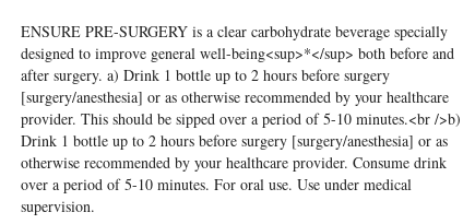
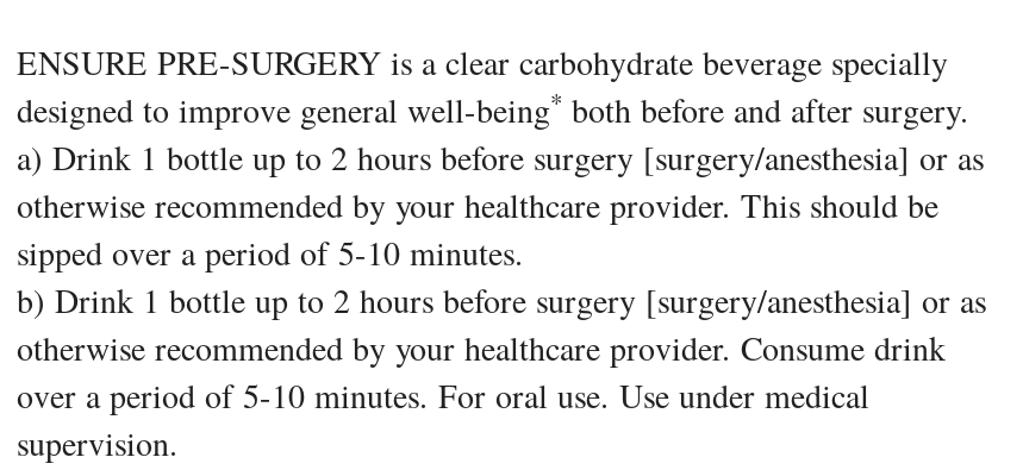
[21,43,461,151] designed to improve general well-being<sup>*</sup> both before and | after surgery. a) Drink 1 bottle up to 2 hours before surgery | [surgery/anesthesia] or as otherwise recommended by your healthcare | provider. This should be sipped over a period of 5-10 minutes.<br />b) | Drink 1 bottle up to 2 hours before surgery [surgery/anesthesia] or as -> [17,84,986,322] designed to improve general well-being * both before and after surgery. | a) Drink 1 bottle up to 2 hours before surgery [surgery/anesthesia] or as | otherwise recommended by your healthcare provider. This should be | sipped over a period of 5-10 minutes. | b) Drink 1 bottle up to 2 hours before surgery [surgery/anesthesia] or as

